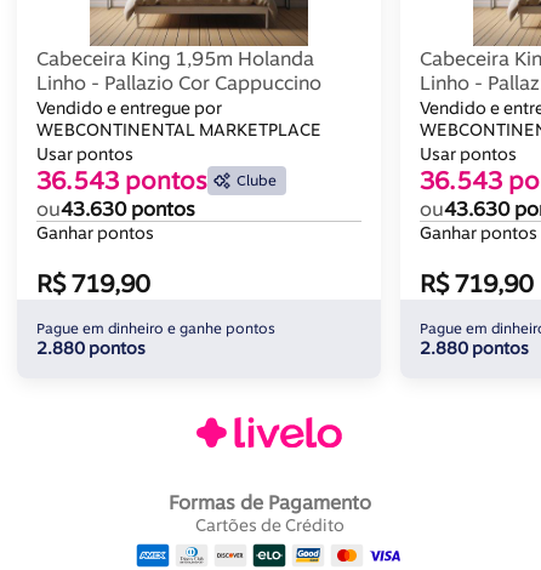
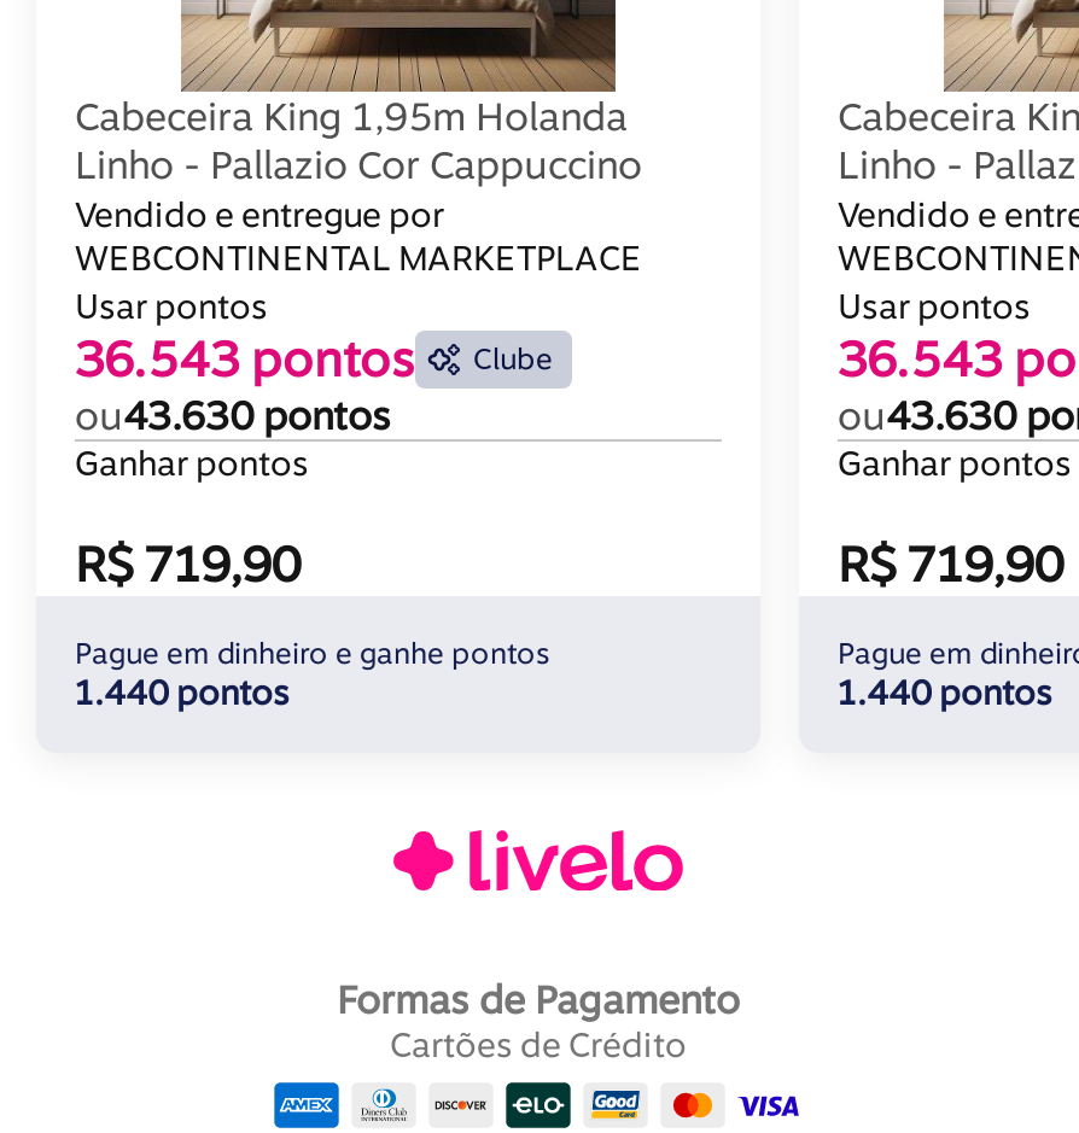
[36,337,146,358] 2.880 pontos -> [75,670,290,711] 1.440 pontos
[420,337,529,358] 2.880 pontos -> [838,670,1052,711] 1.440 pontos

